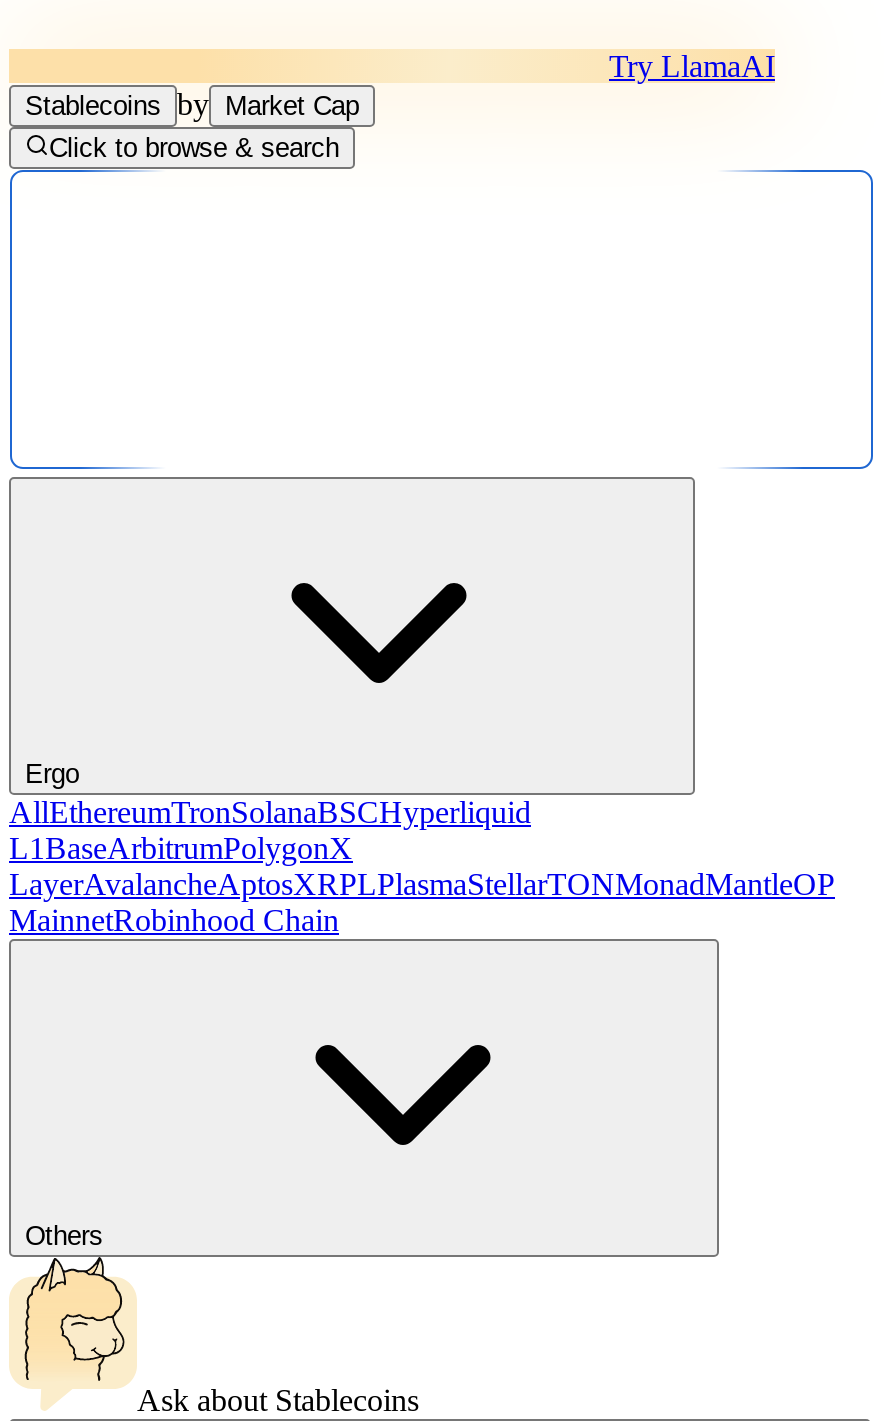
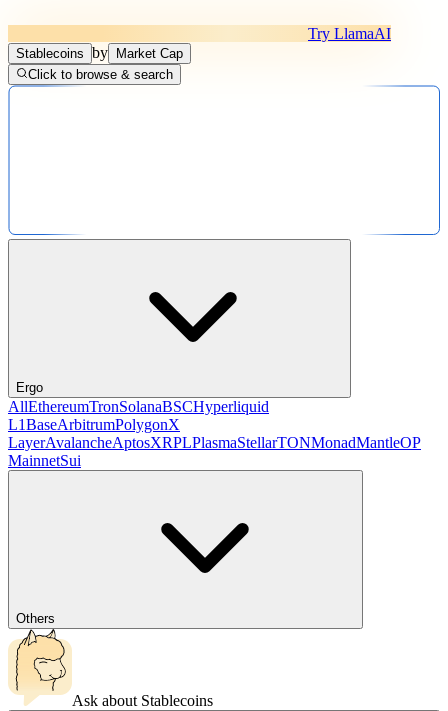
[9,903,339,937] MainnetRobinhood Chain -> [8,452,81,469] MainnetSui

